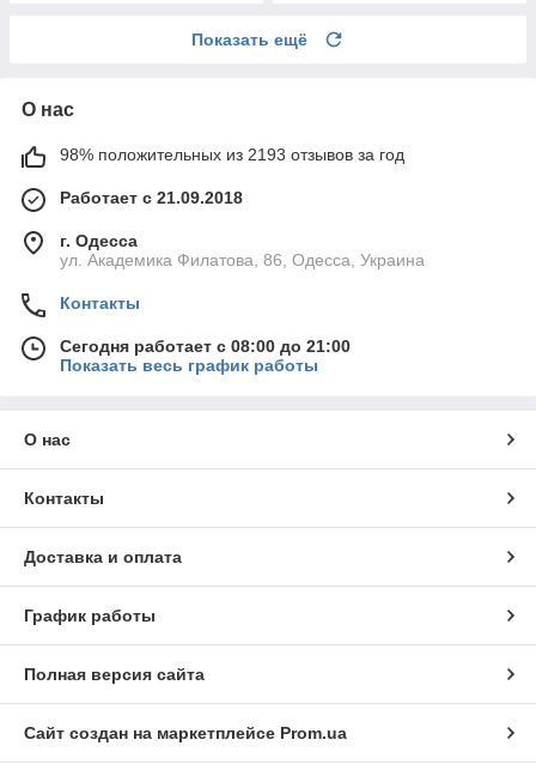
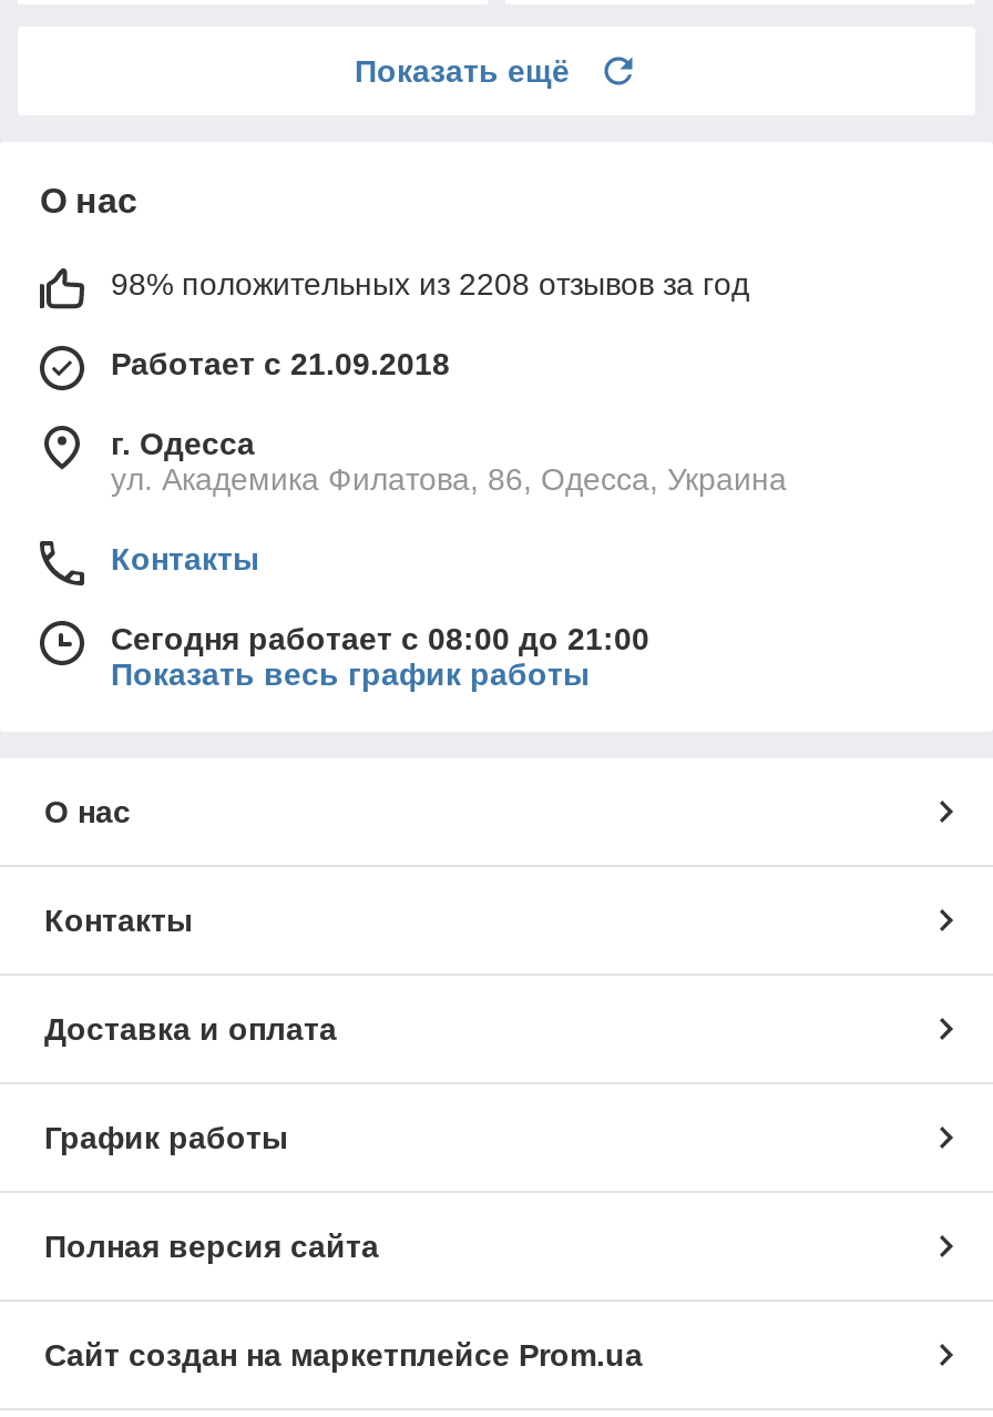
[60,144,404,163] 98% положительных из 2193 отзывов за год -> [111,265,749,300] 98% положительных из 2208 отзывов за год

